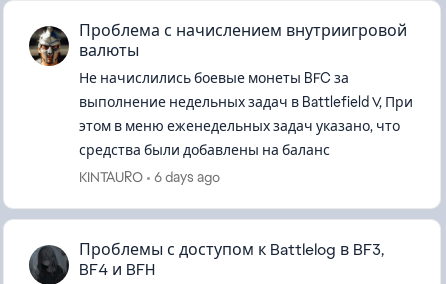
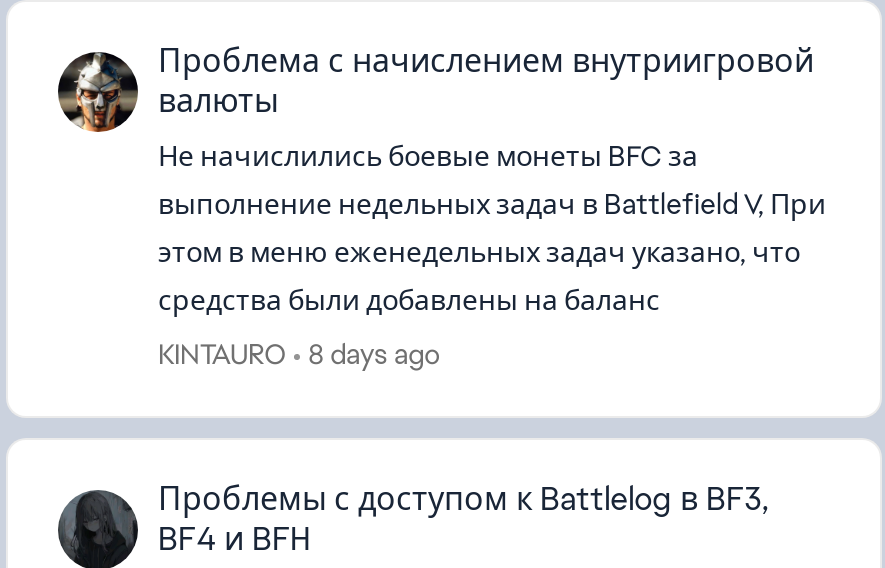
[79,168,220,186] KINTAURO 6 days ago -> [158,336,440,372] KINTAURO 8 days ago

